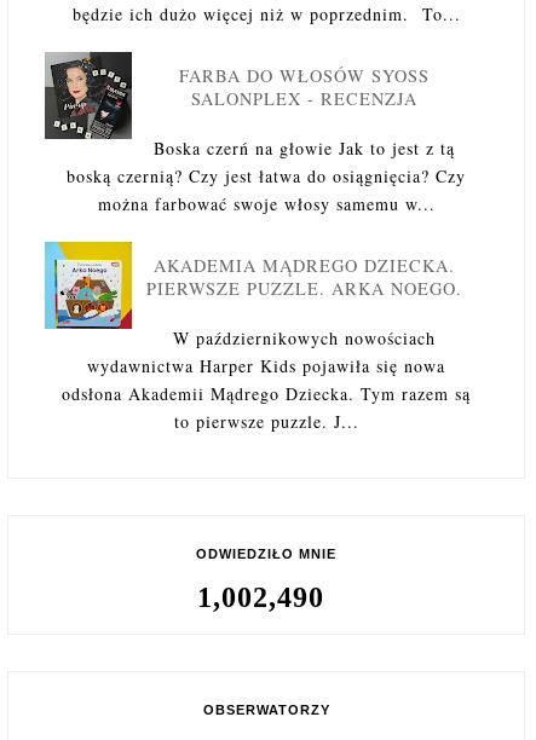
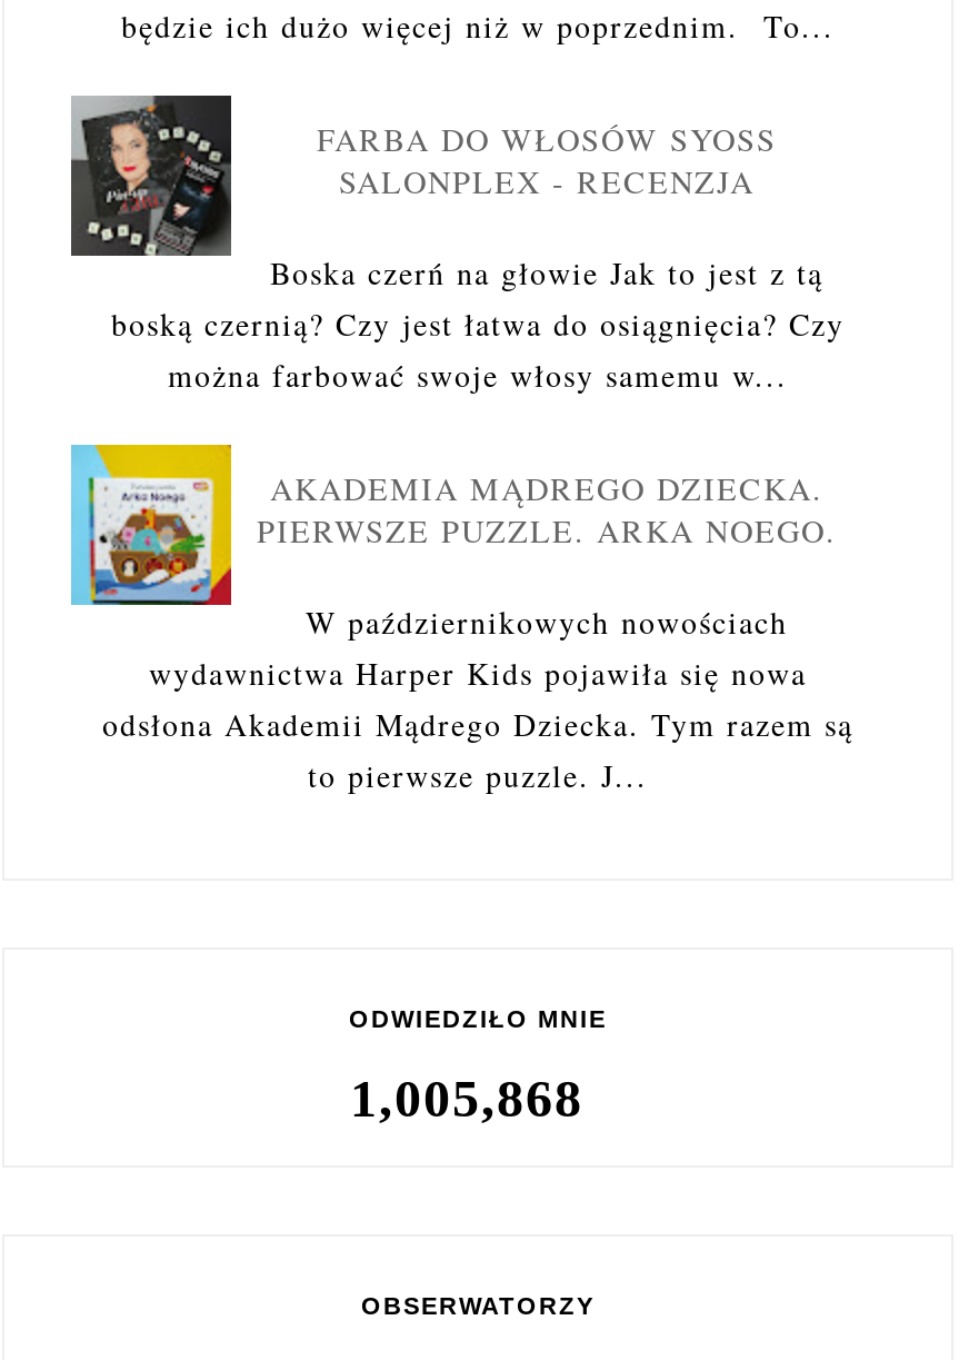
[197,582,324,614] 1,002,490 -> [350,1071,583,1128] 1,005,868

